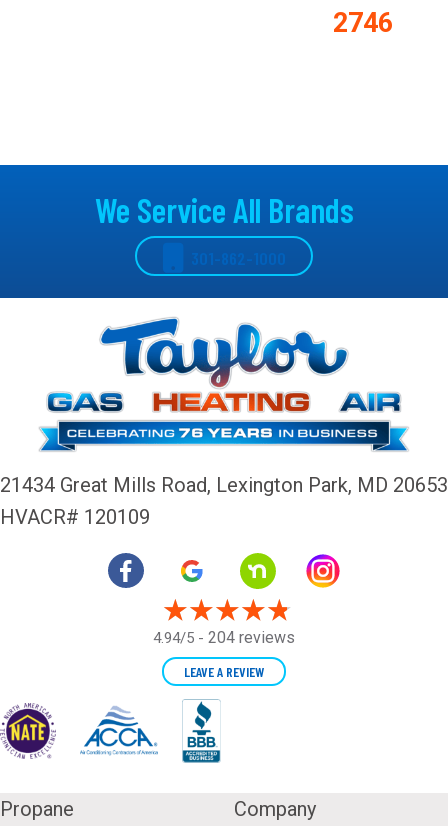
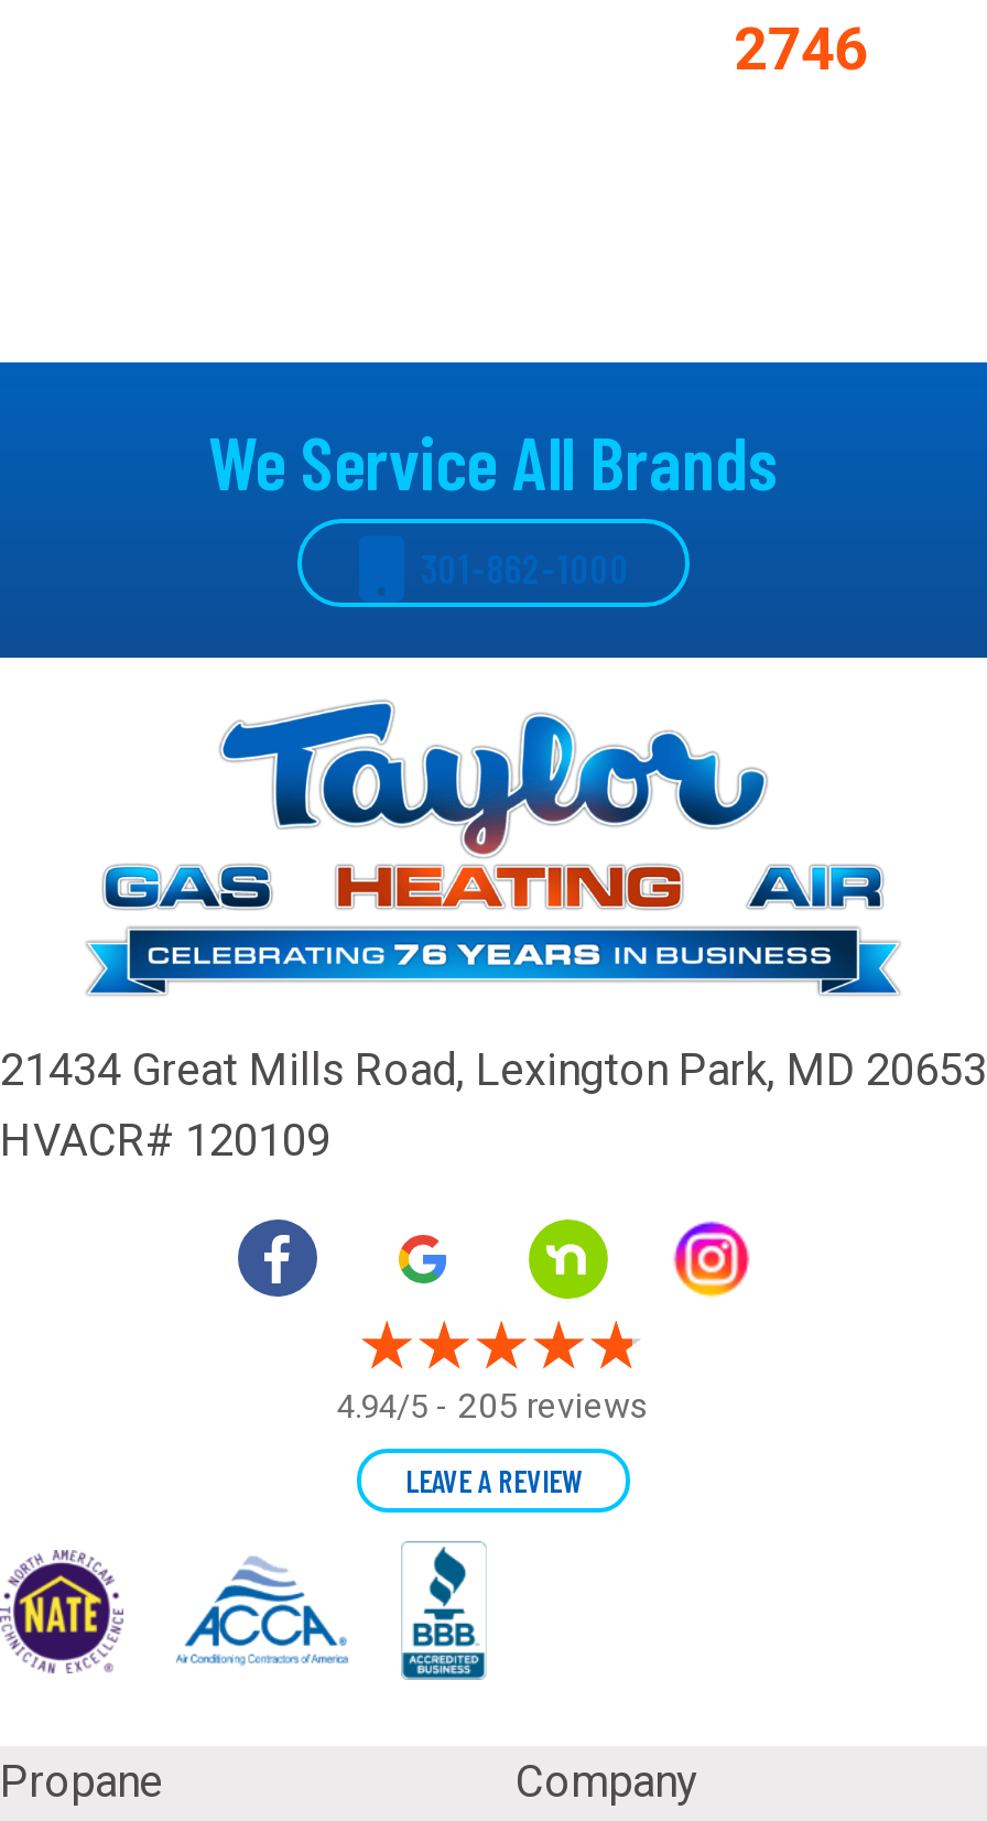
[153,628,295,647] 4.94/5 - 204 reviews -> [337,1385,650,1427] 4.94/5 - 205 reviews

